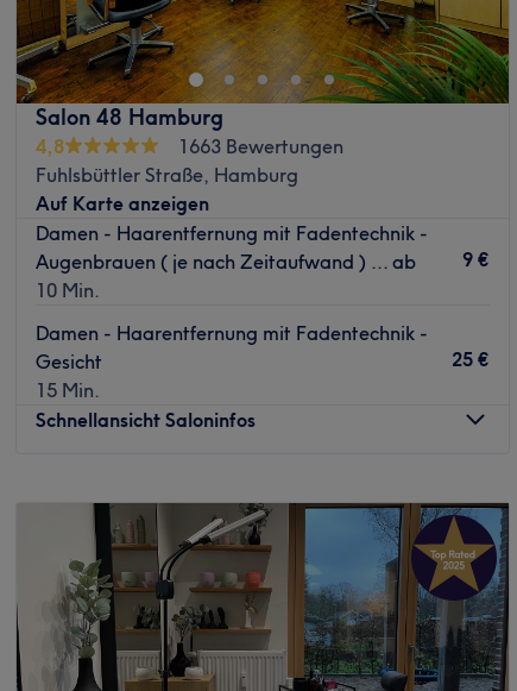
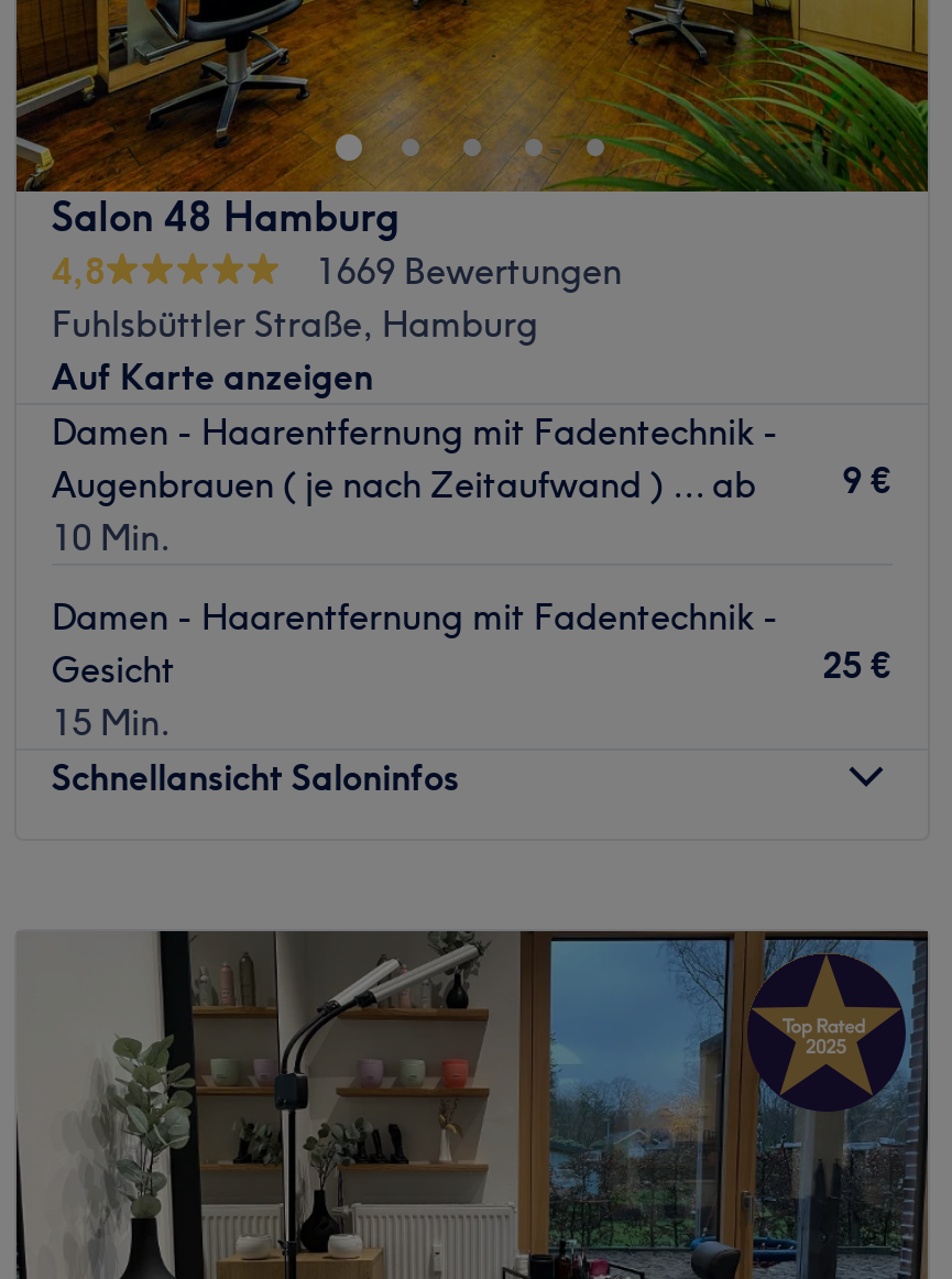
[178,134,343,158] 1663 Bewertungen -> [316,248,622,292] 1669 Bewertungen

